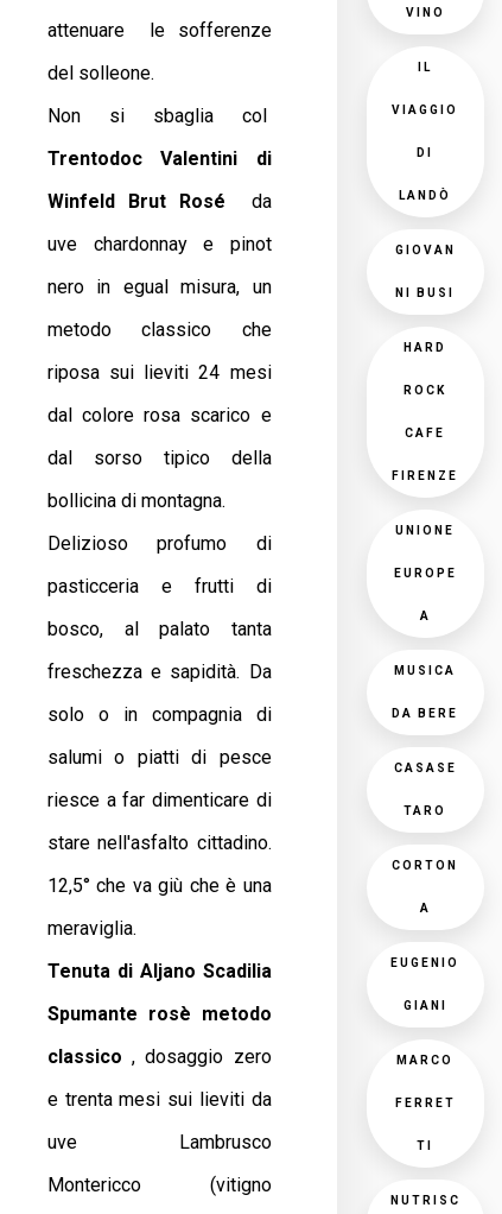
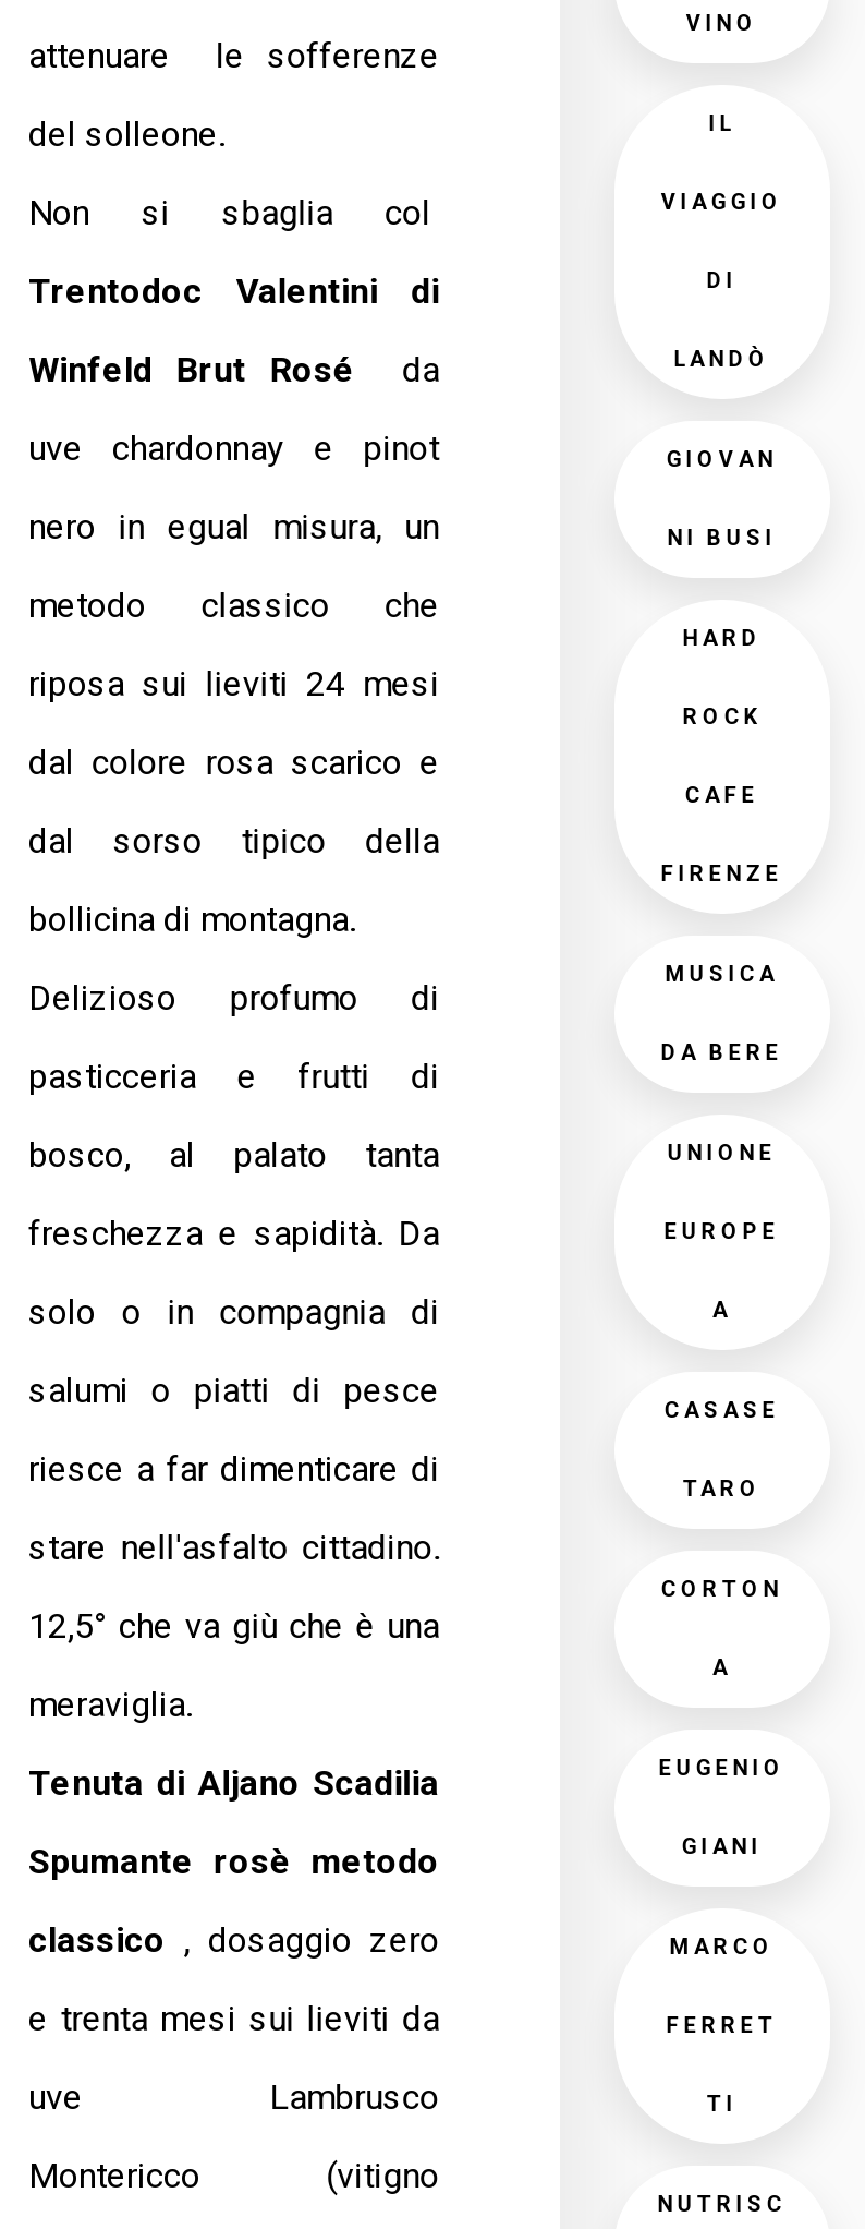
moved [394,524,457,622] -> [664,1141,780,1322]: UNIONE | EUROPE | A
moved [392,664,458,720] -> [661,962,783,1064]: MUSICA | DA BERE

